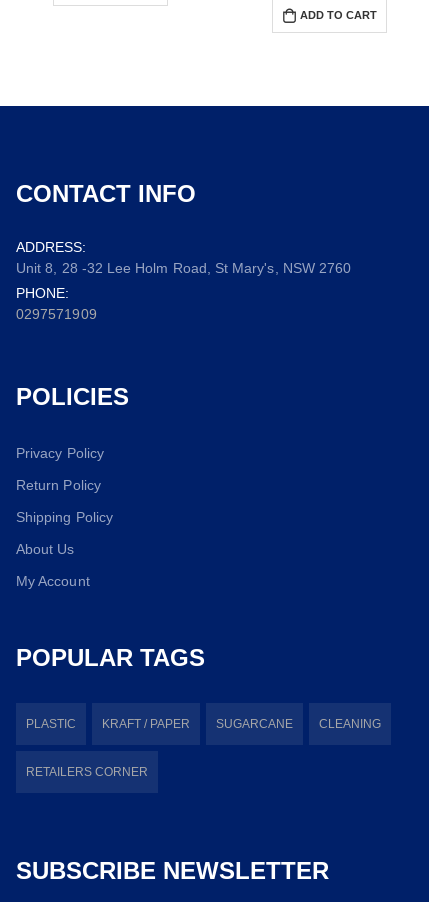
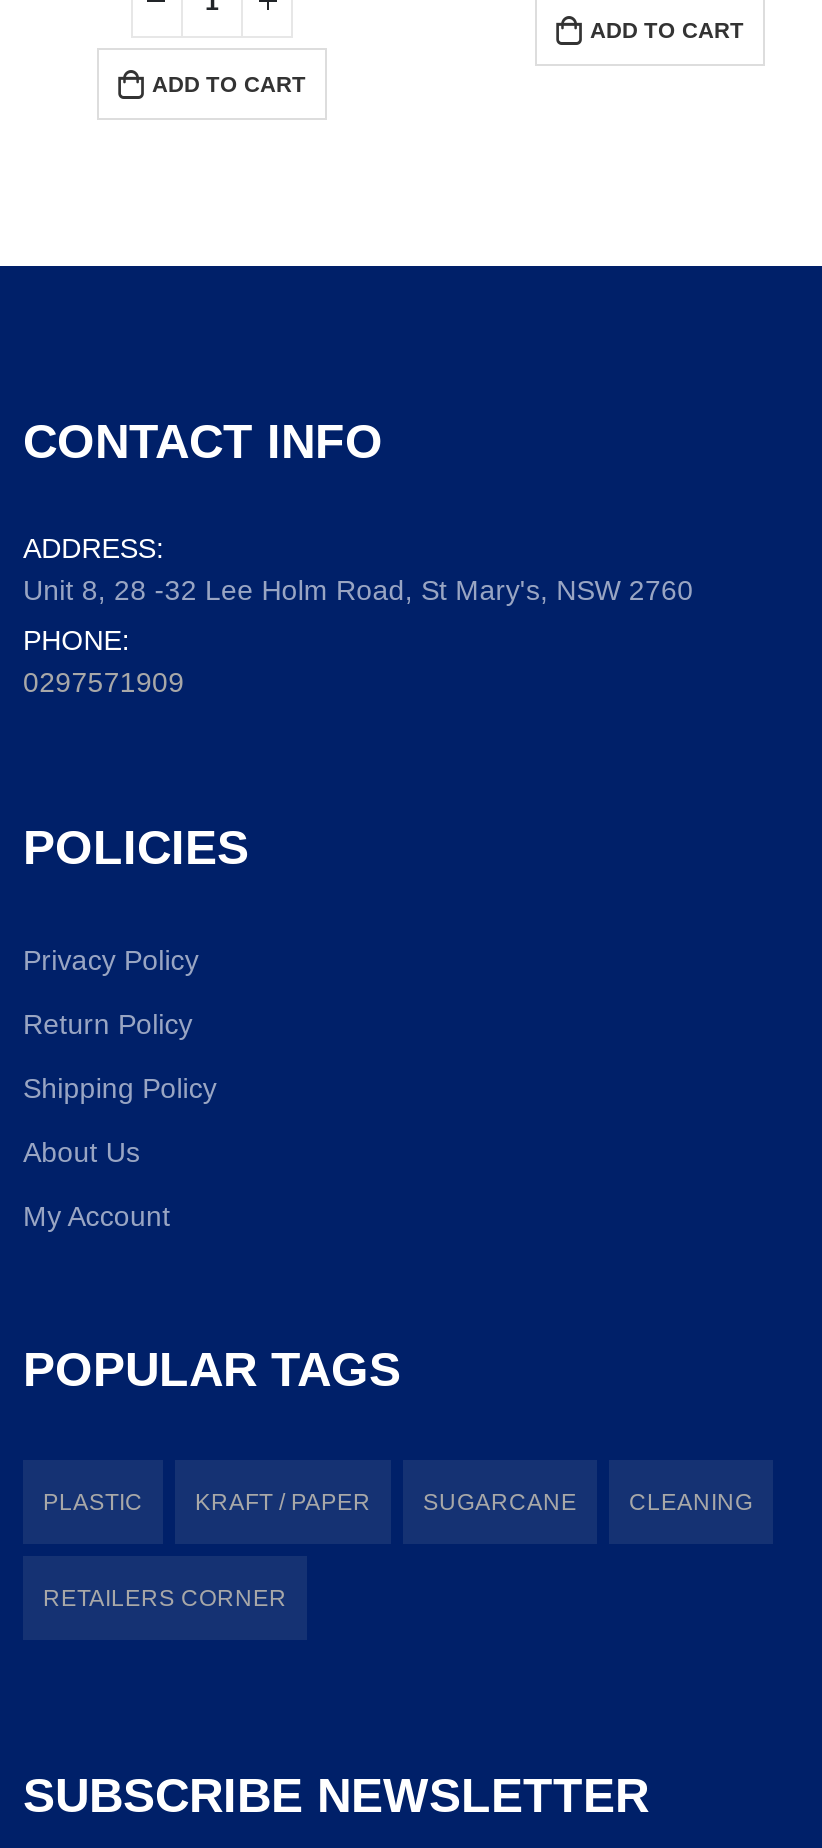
none -> [152,72,306,96] ADD TO CART

